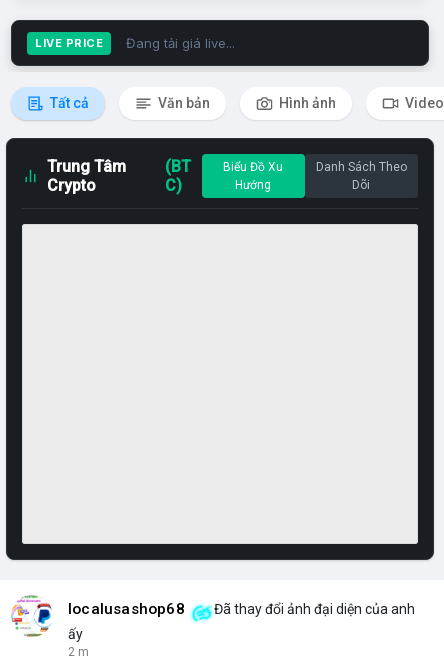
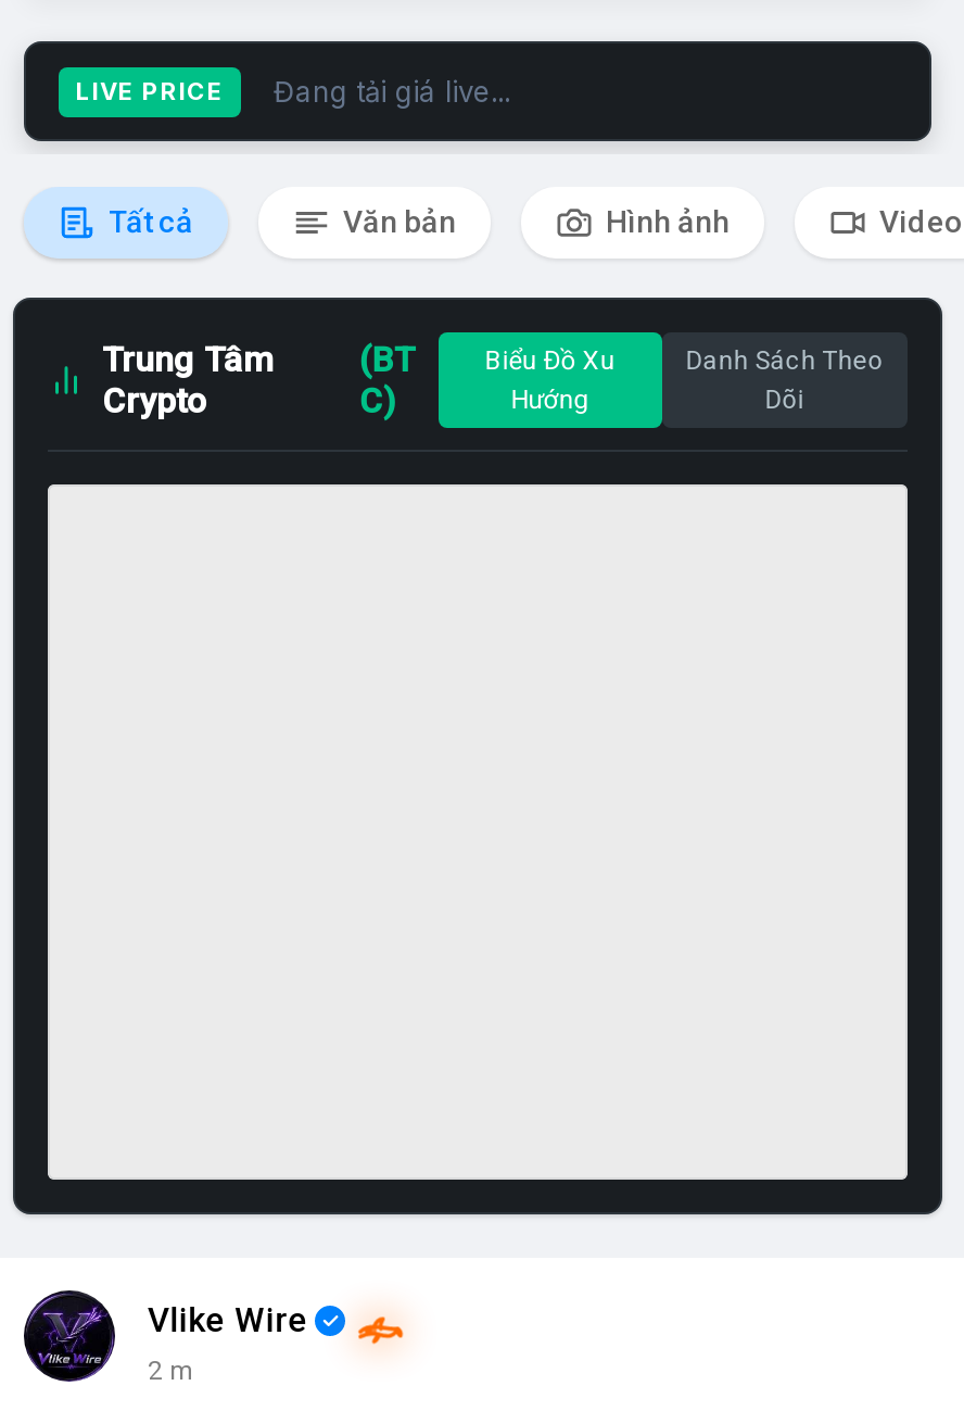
[11,596,415,642] [image] | localusashop68 | Đã thay đổi ảnh đại diện của anh | ấy -> [22,1290,308,1384] [image] | Vlike Wire

